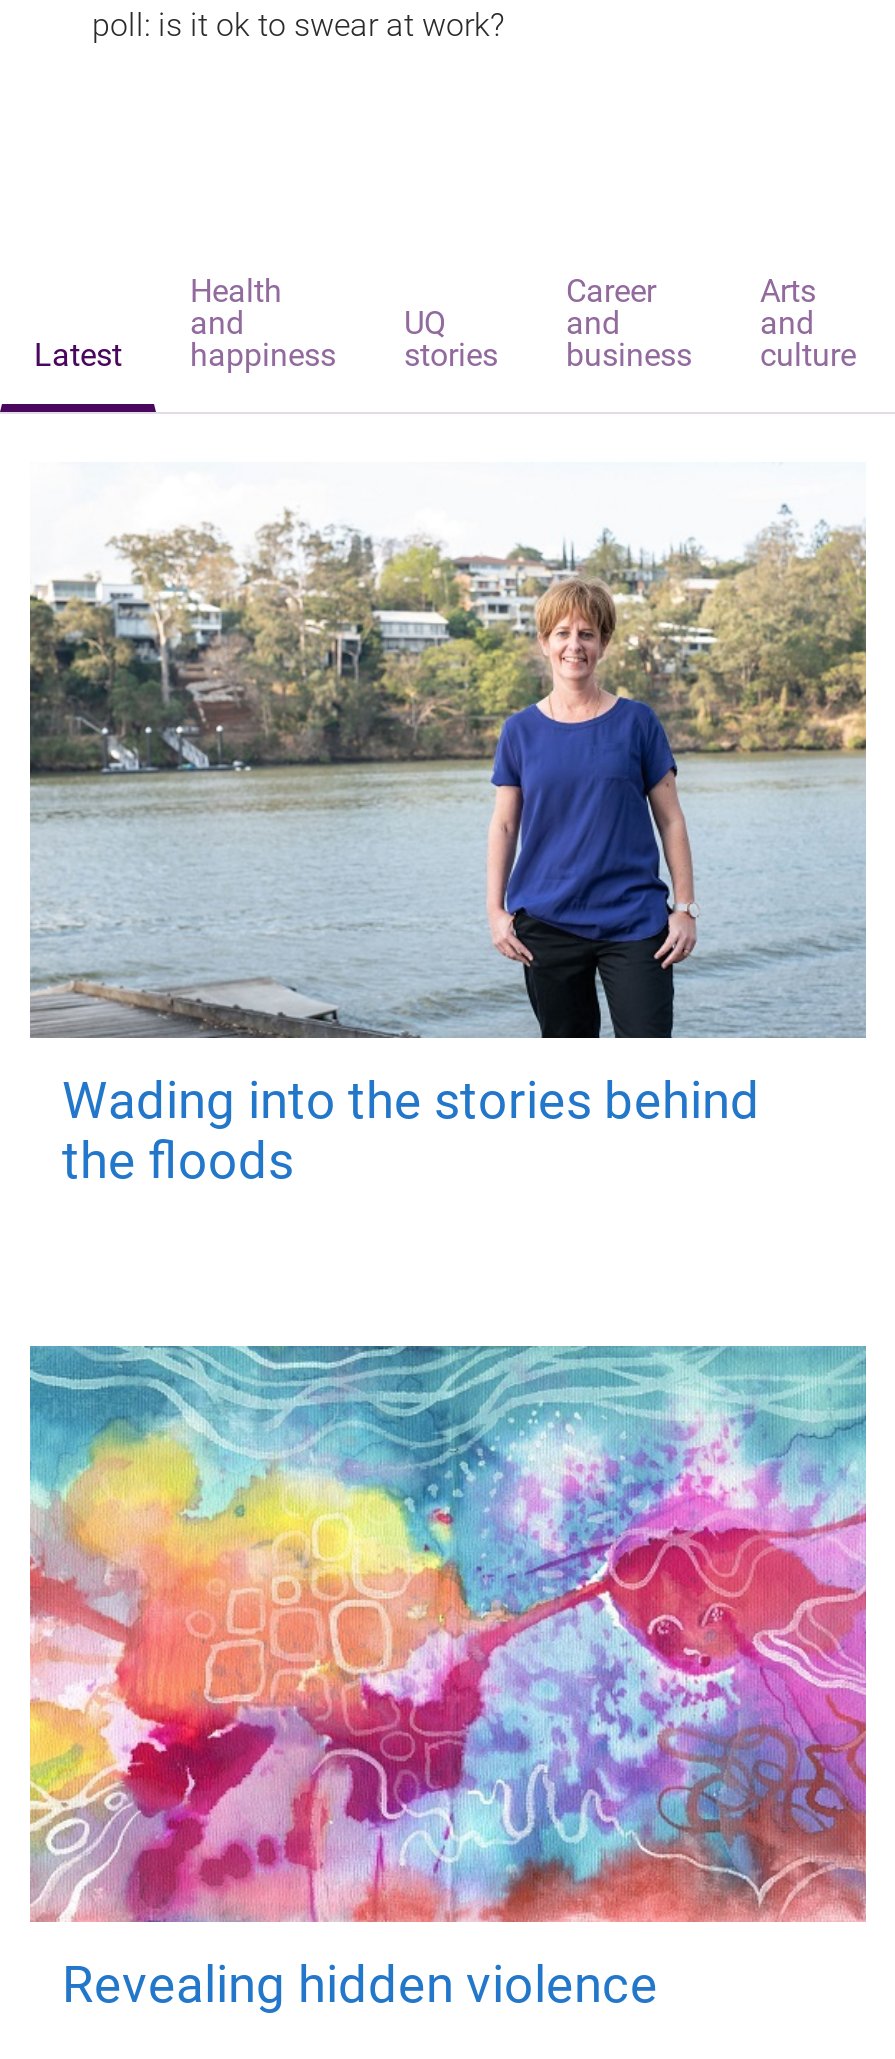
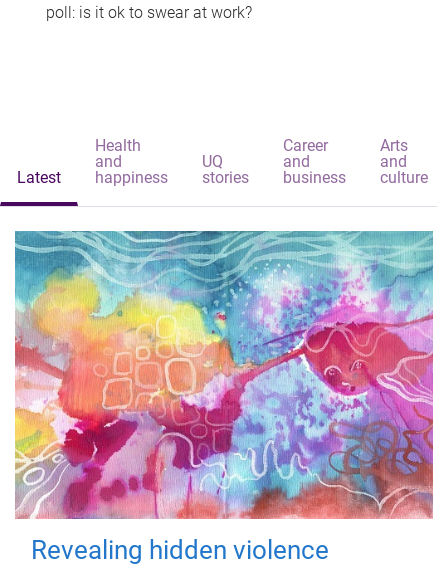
[28,502,868,1190] [image] | Wading into the stories behind | the floods -> none

